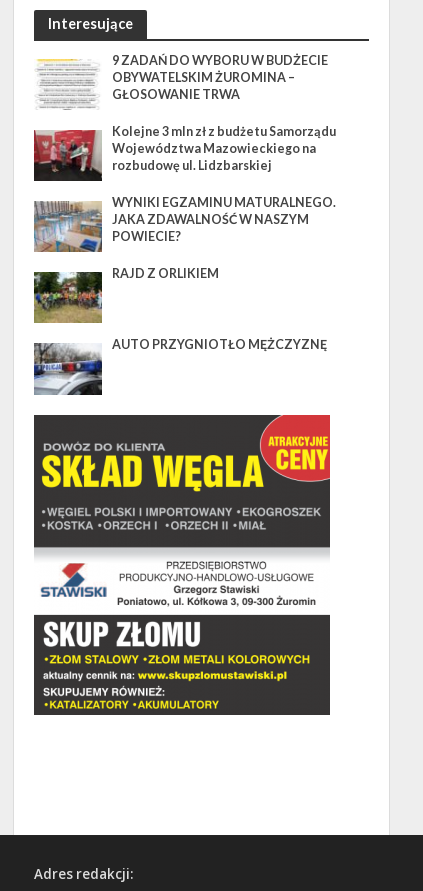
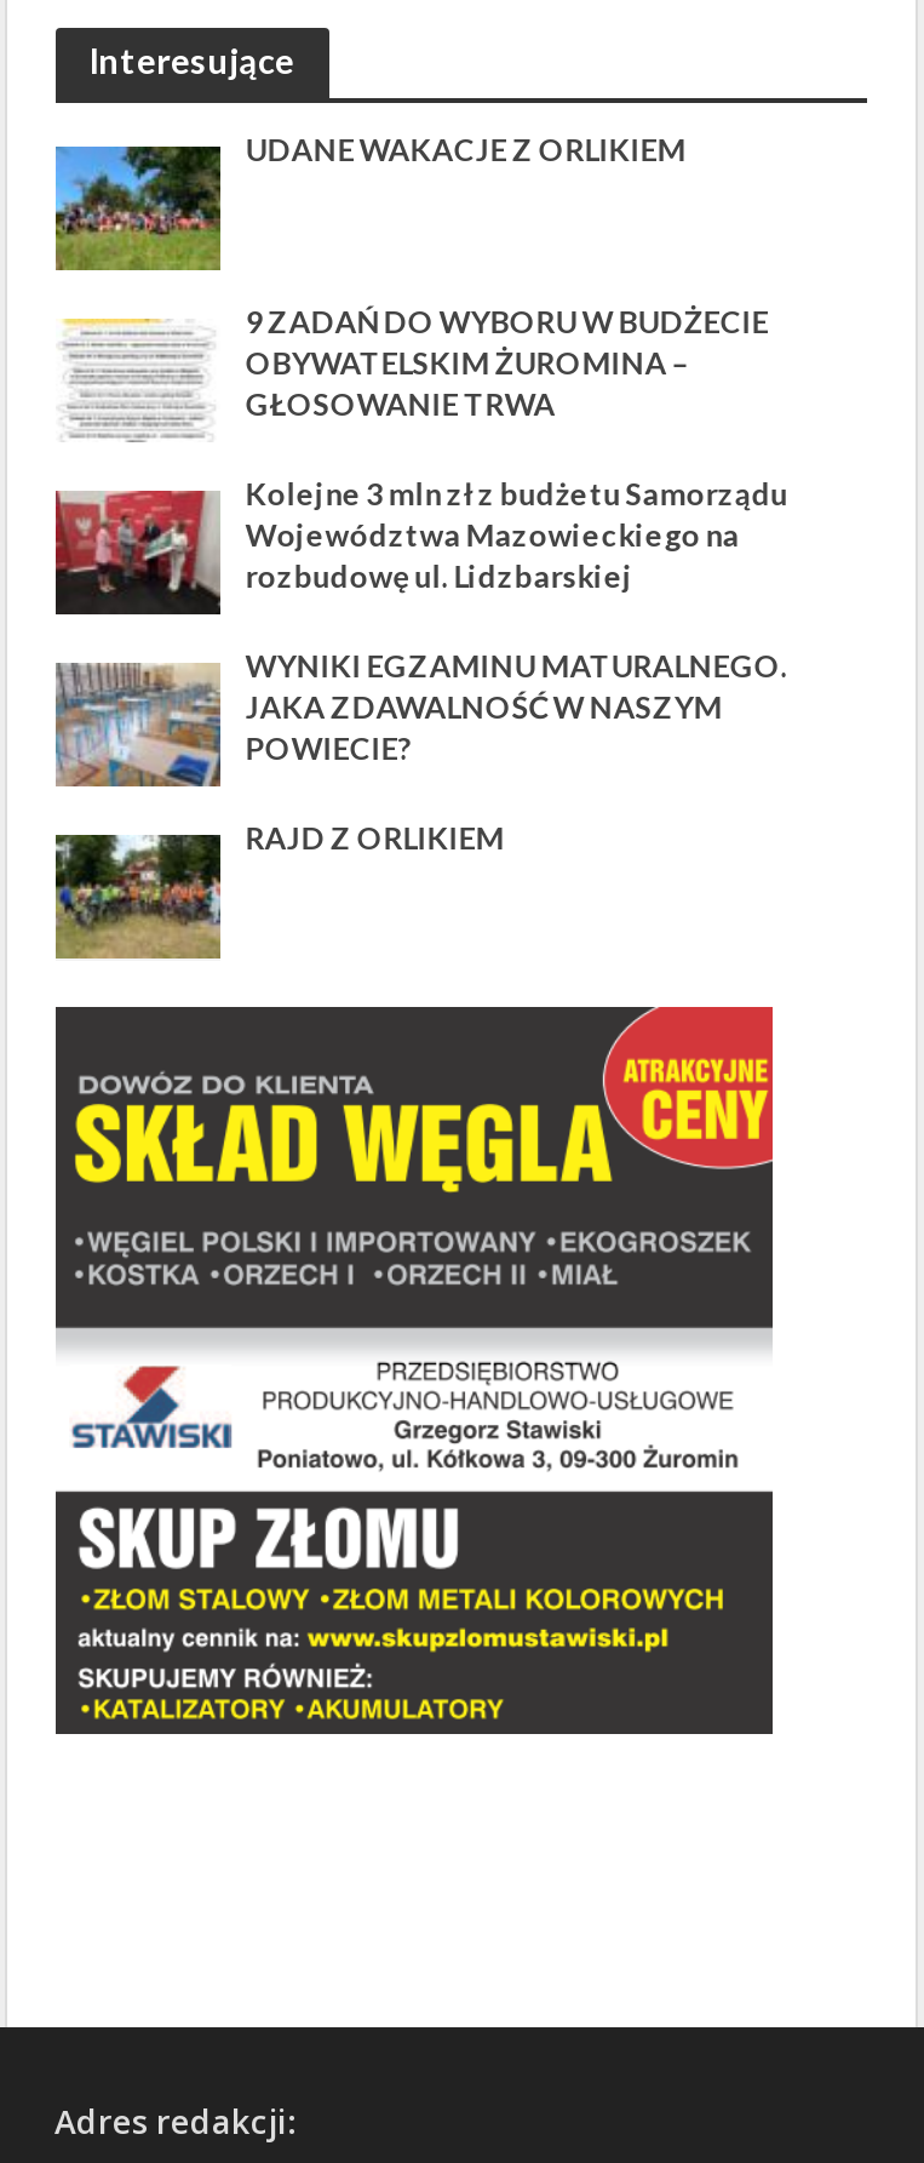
none -> [53,132,686,273] [image] | UDANE WAKACJE Z ORLIKIEM
moved [33,53,336,281] -> [53,305,788,858]: [image] | 9 ZADAŃ DO WYBORU W BUDŻECIE | OBYWATELSKIM ŻUROMINA – | ... | POWIECIE? | RAJD Z ORLIKIEM
moved [32,271,104,324] -> [51,832,225,961]: [image]
[34,337,327,396] [image] | AUTO PRZYGNIOTŁO MĘŻCZYZNĘ -> none

